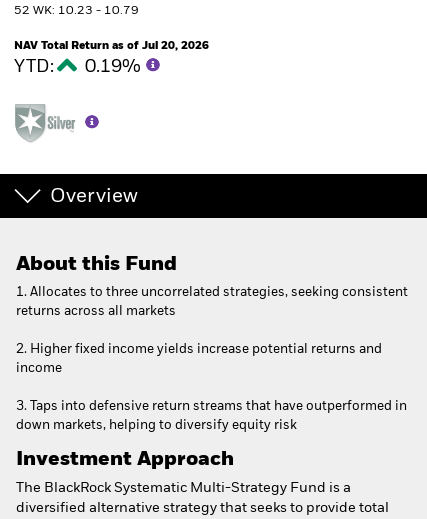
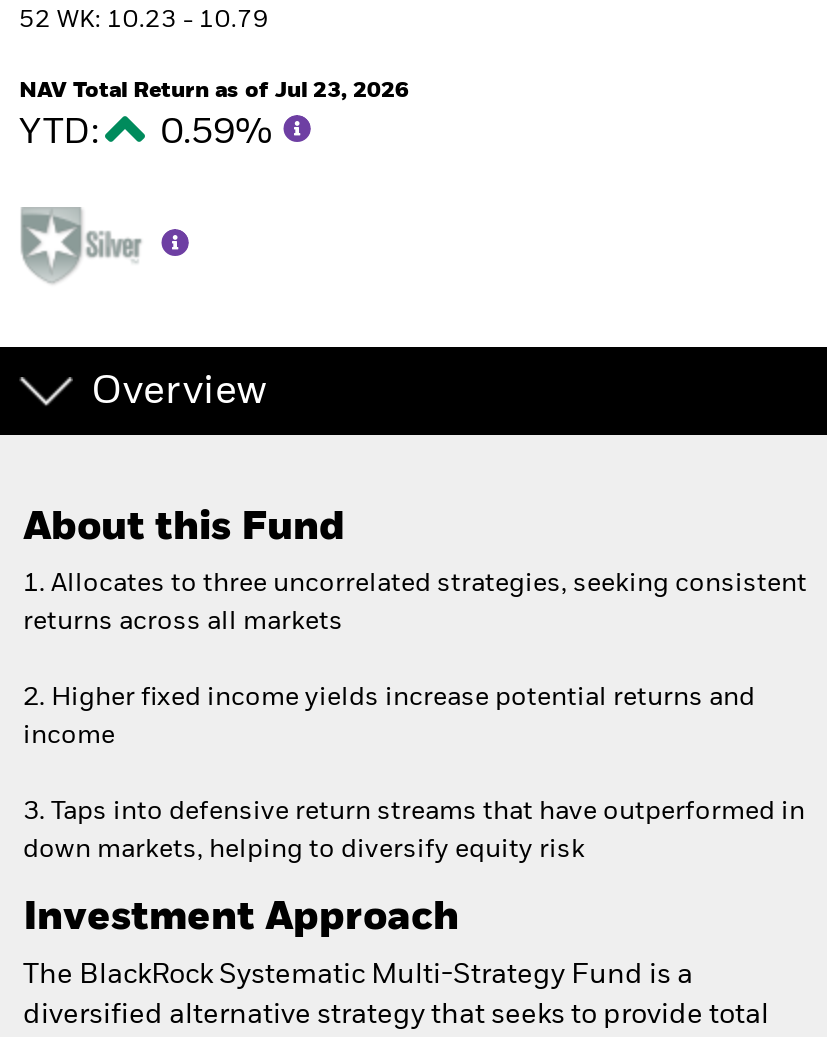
[14,40,209,51] NAV Total Return as of Jul 20, 2026 -> [19,79,409,101] NAV Total Return as of Jul 23, 2026
[14,58,145,76] YTD: 0.19% -> [19,115,281,151] YTD: 0.59%

